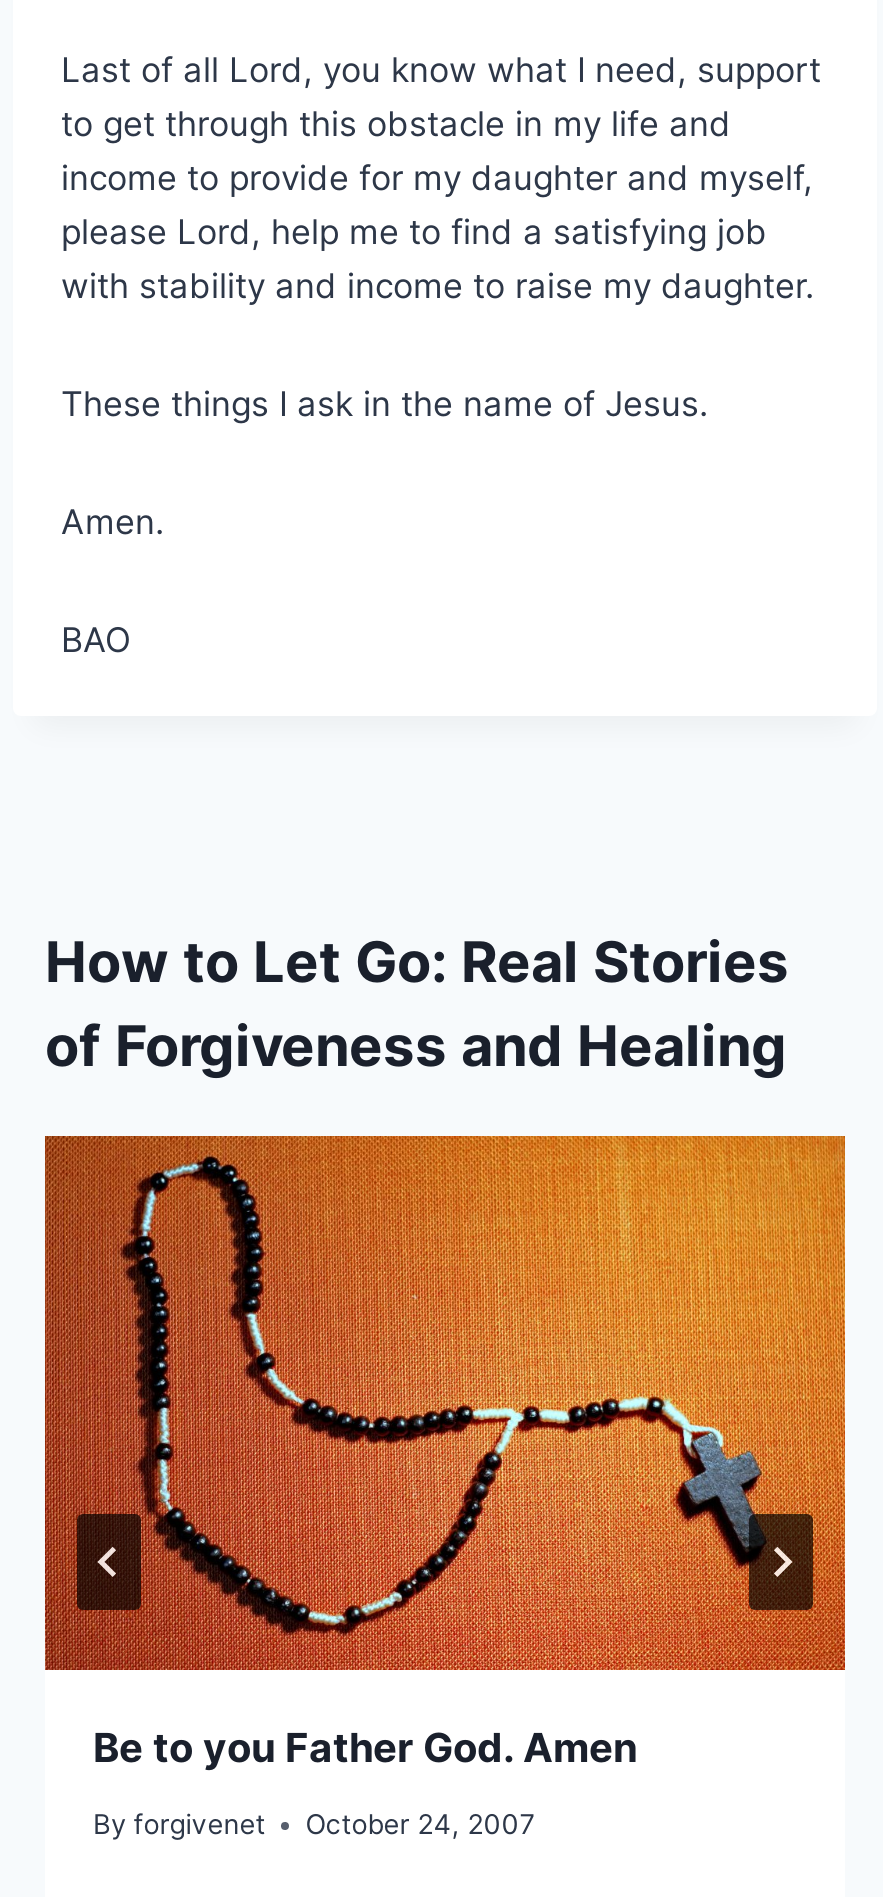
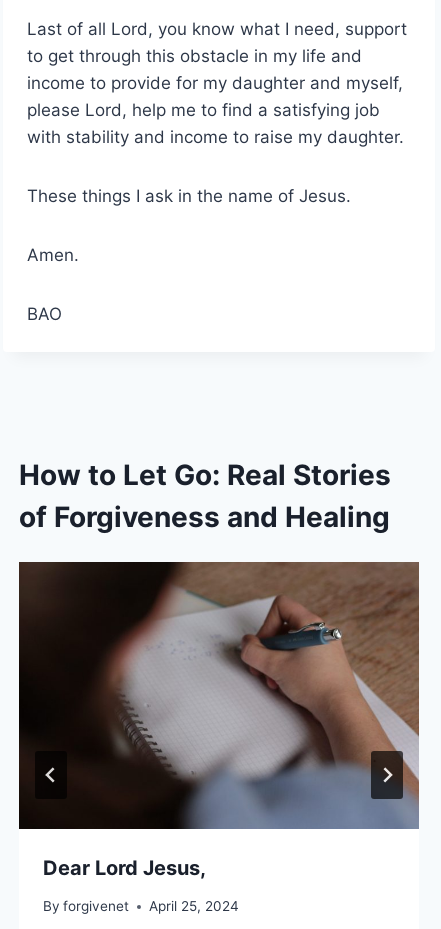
[43,1134,847,1771] [image] | Be to you Father God. Amen -> [18,561,420,879] [image] | Dear Lord Jesus,
[93,1808,535,1840] By forgivenet October 24, 2007 -> [43,898,239,914] By forgivenet April 25, 2024

